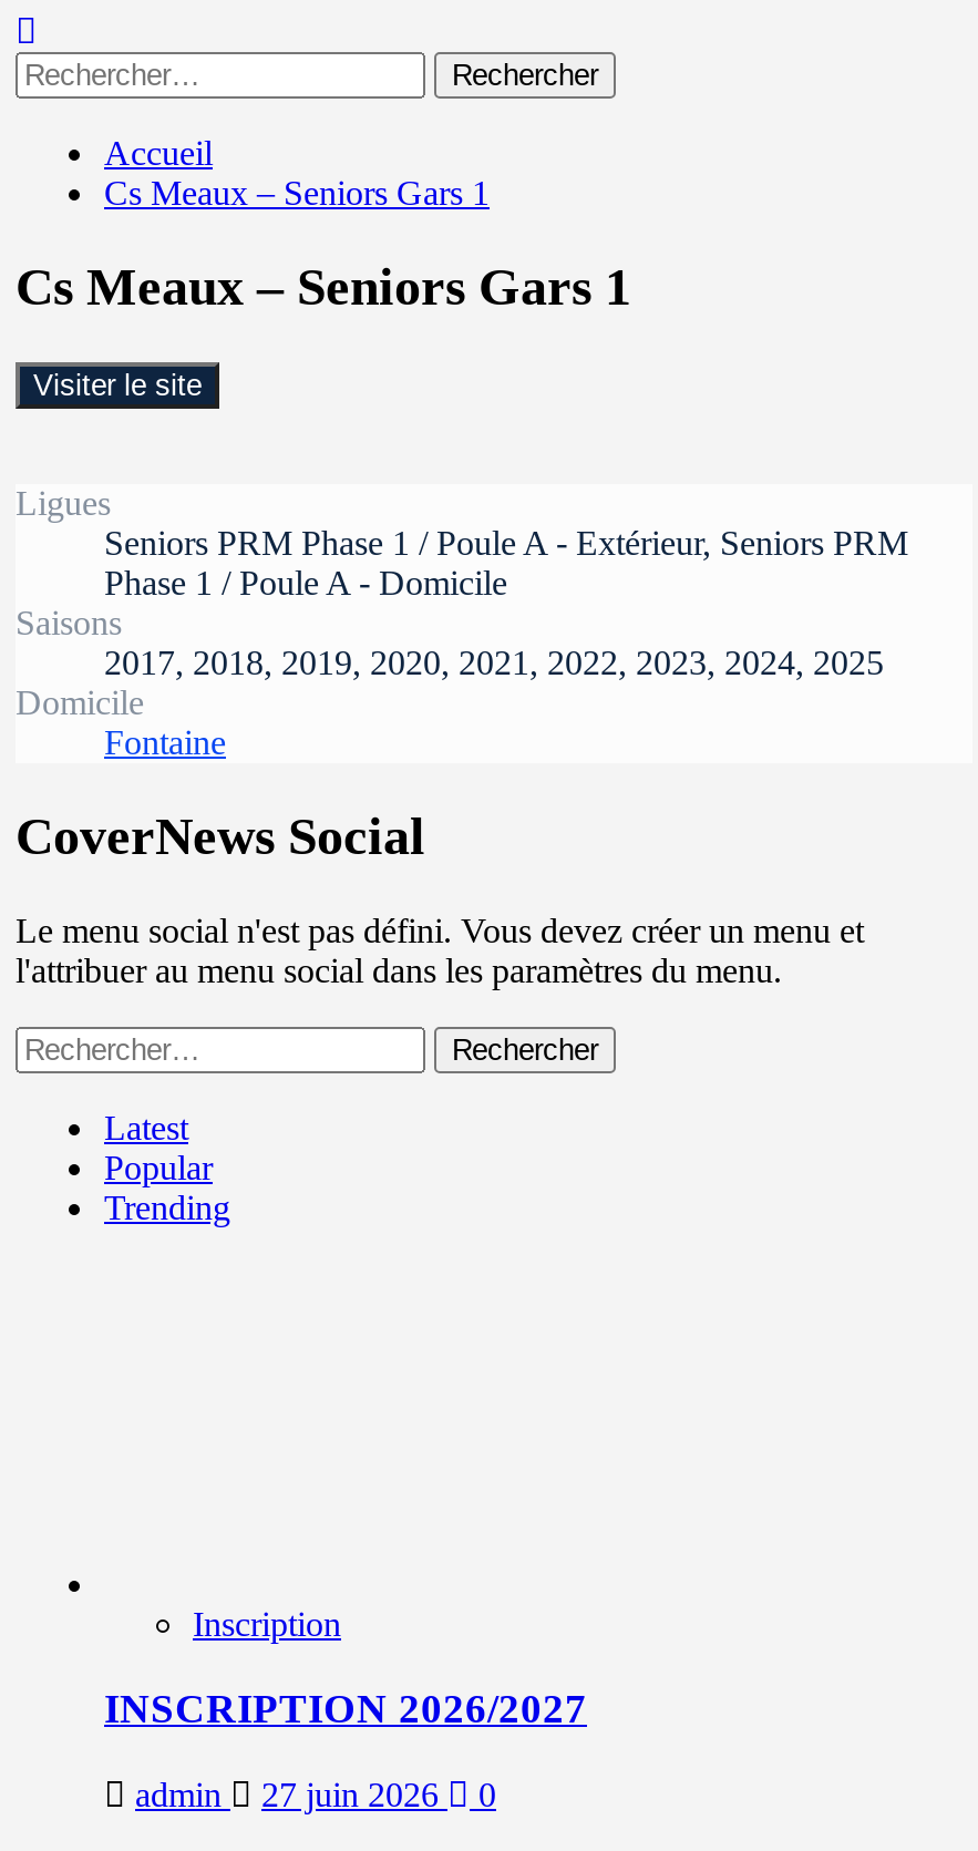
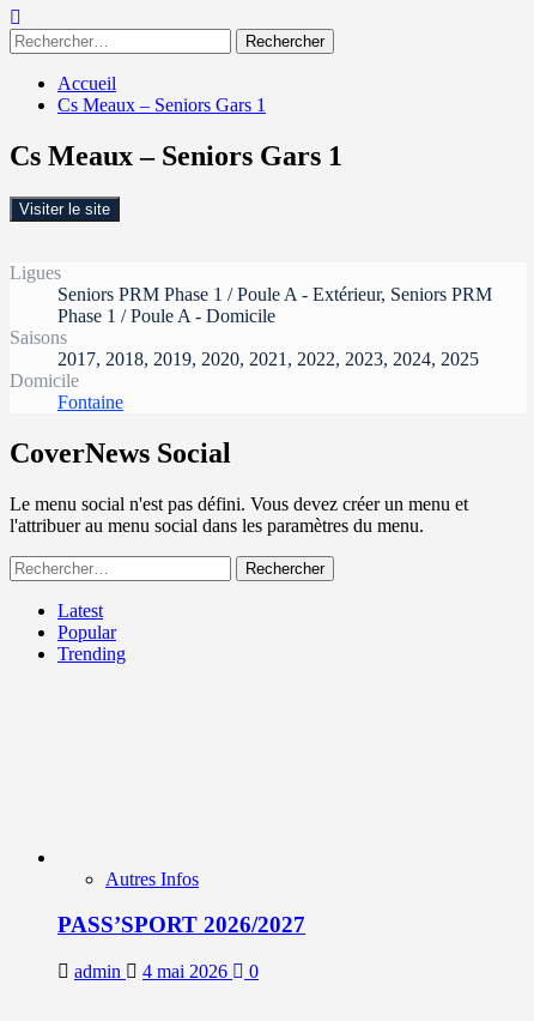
[193,1604,341,1642] Inscription -> [105,868,199,889] Autres Infos
[104,1686,587,1732] INSCRIPTION 2026/2027 -> [57,912,305,937] PASS’SPORT 2026/2027
[135,1776,496,1814] admin 27 juin 2026 0 -> [74,961,259,982] admin 4 mai 2026 0

